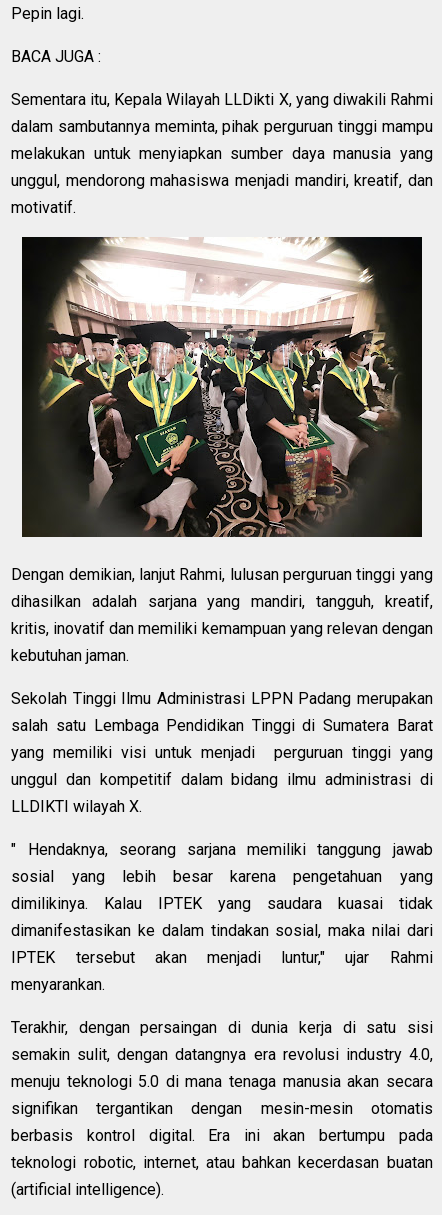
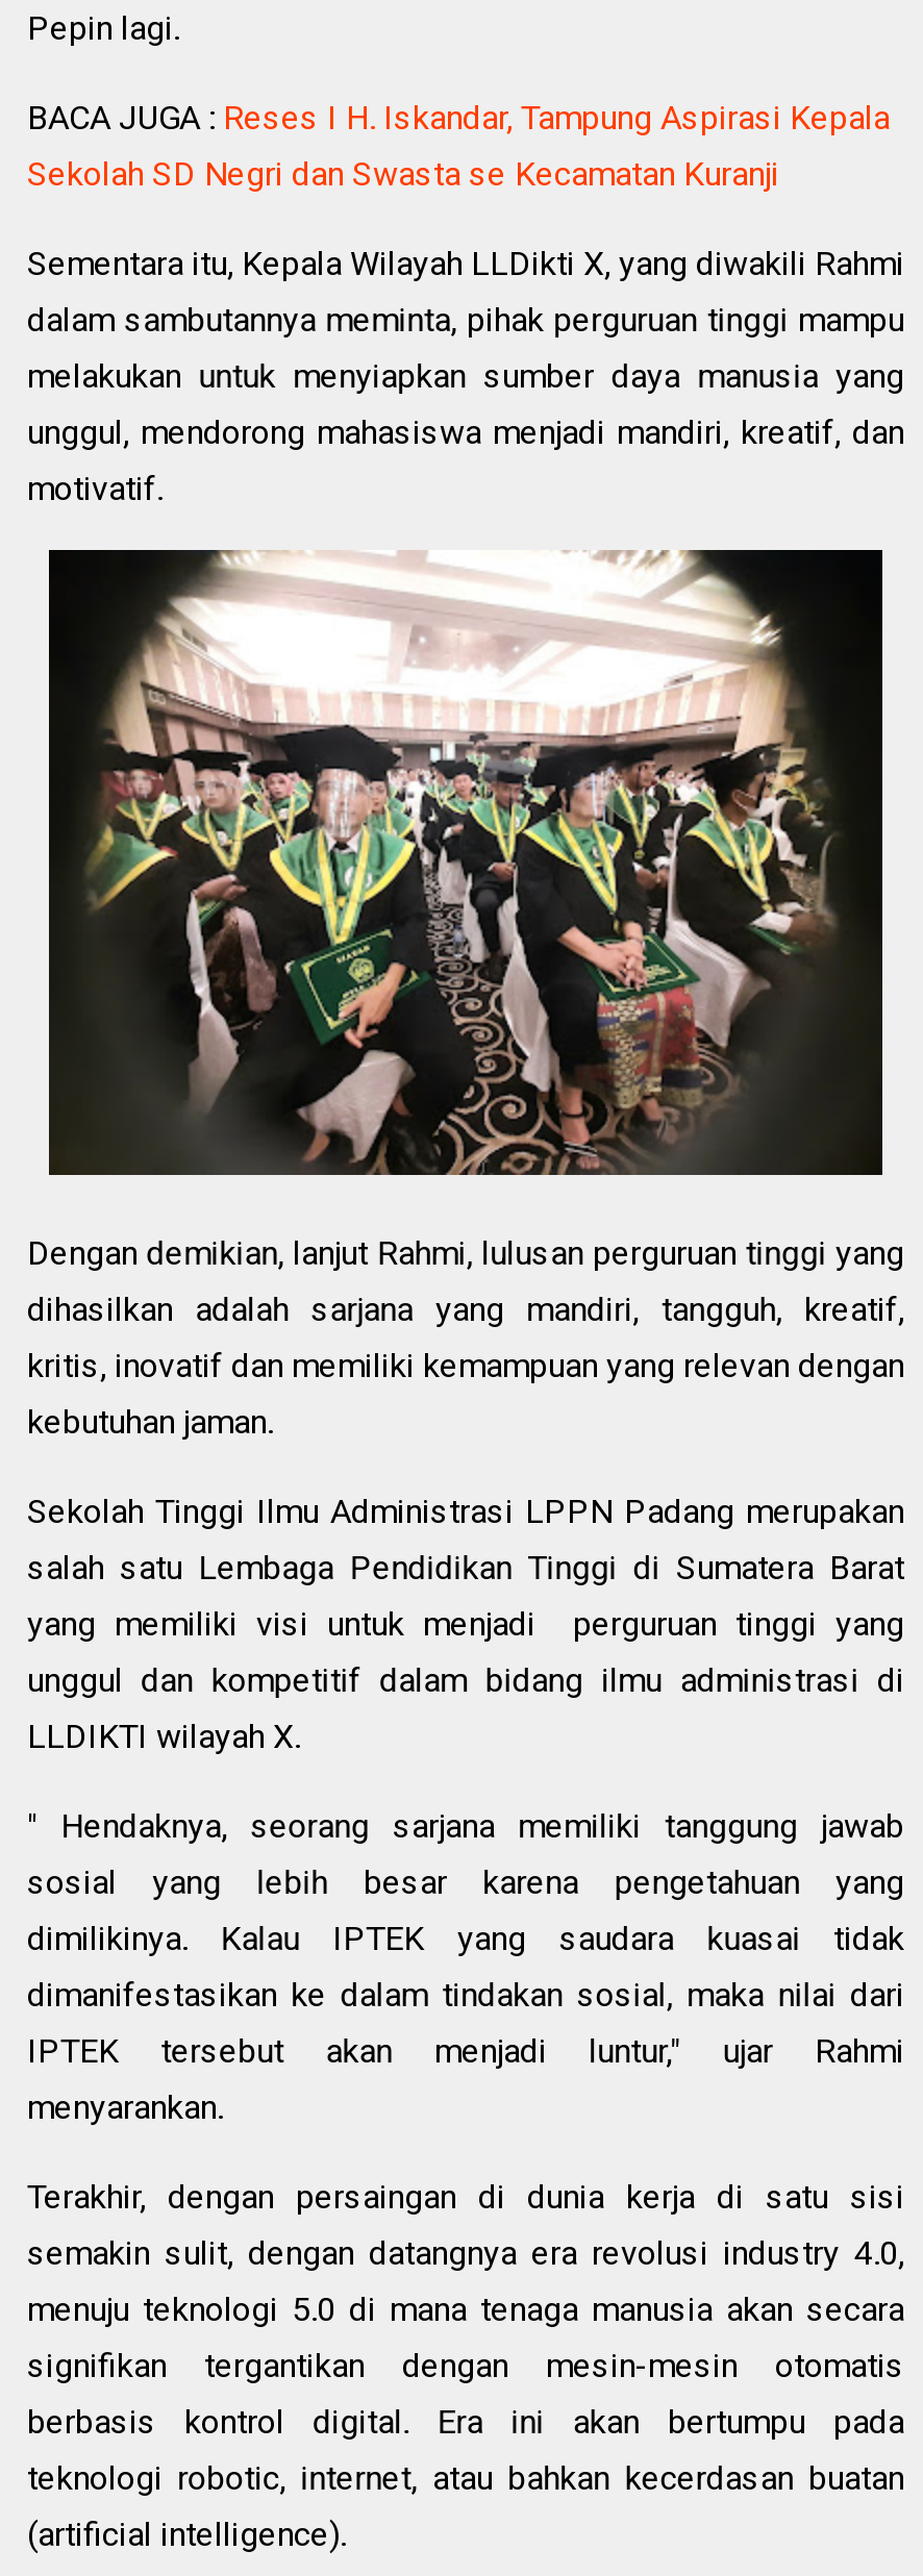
[11,47,101,66] BACA JUGA : -> [27,98,889,194] BACA JUGA : Reses I H. Iskandar, Tampung Aspirasi Kepala | Sekolah SD Negri dan Swasta se Kecamatan Kuranji

